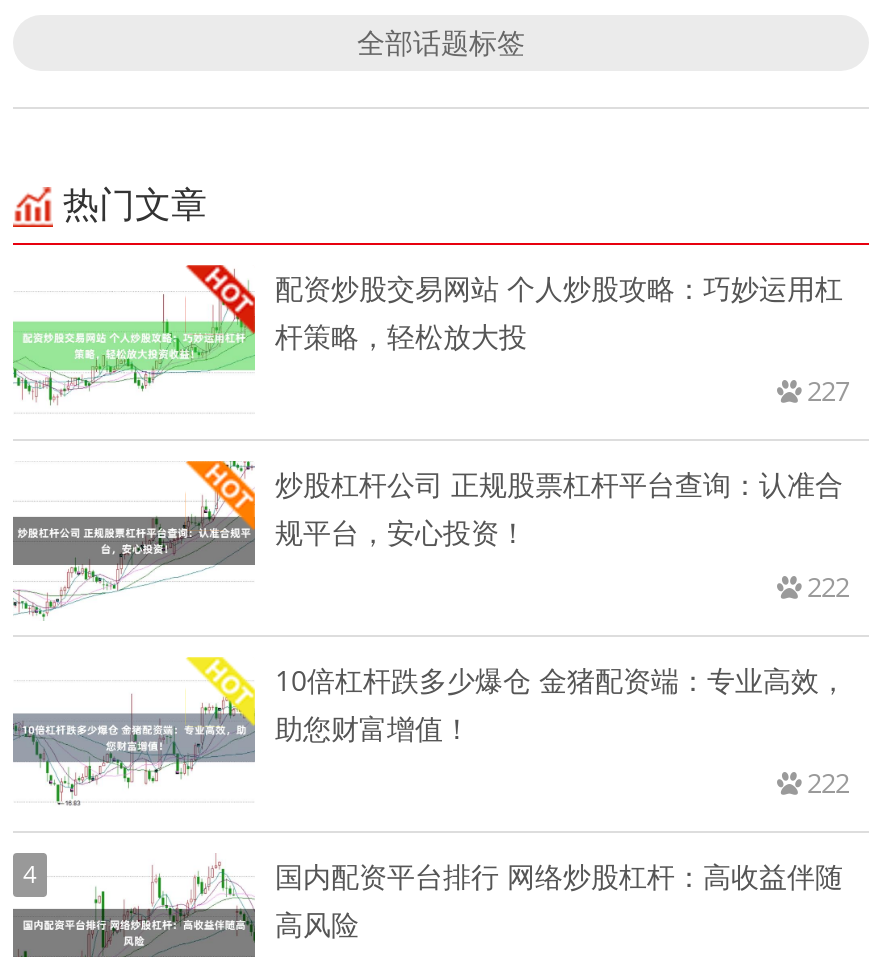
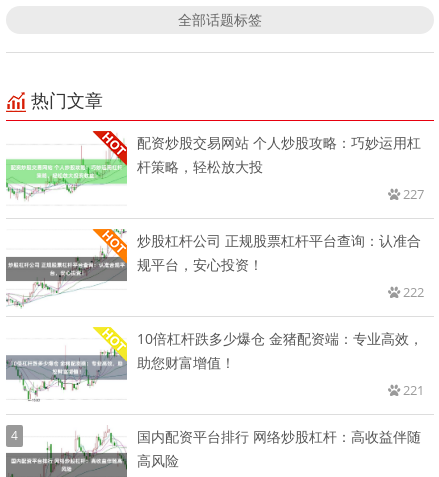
[807,765,849,801] 222 -> [403,381,424,399] 221

